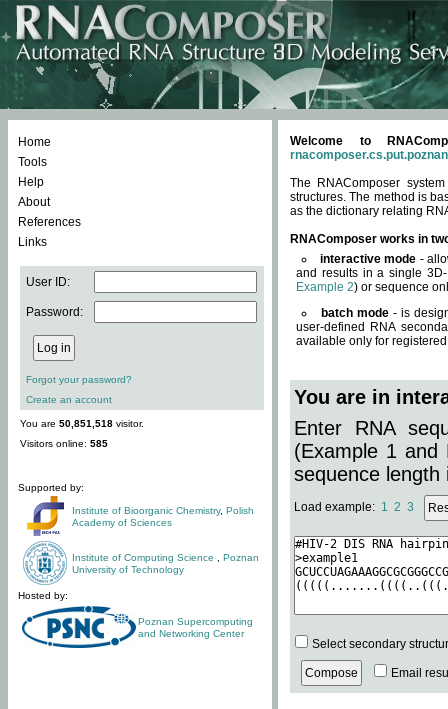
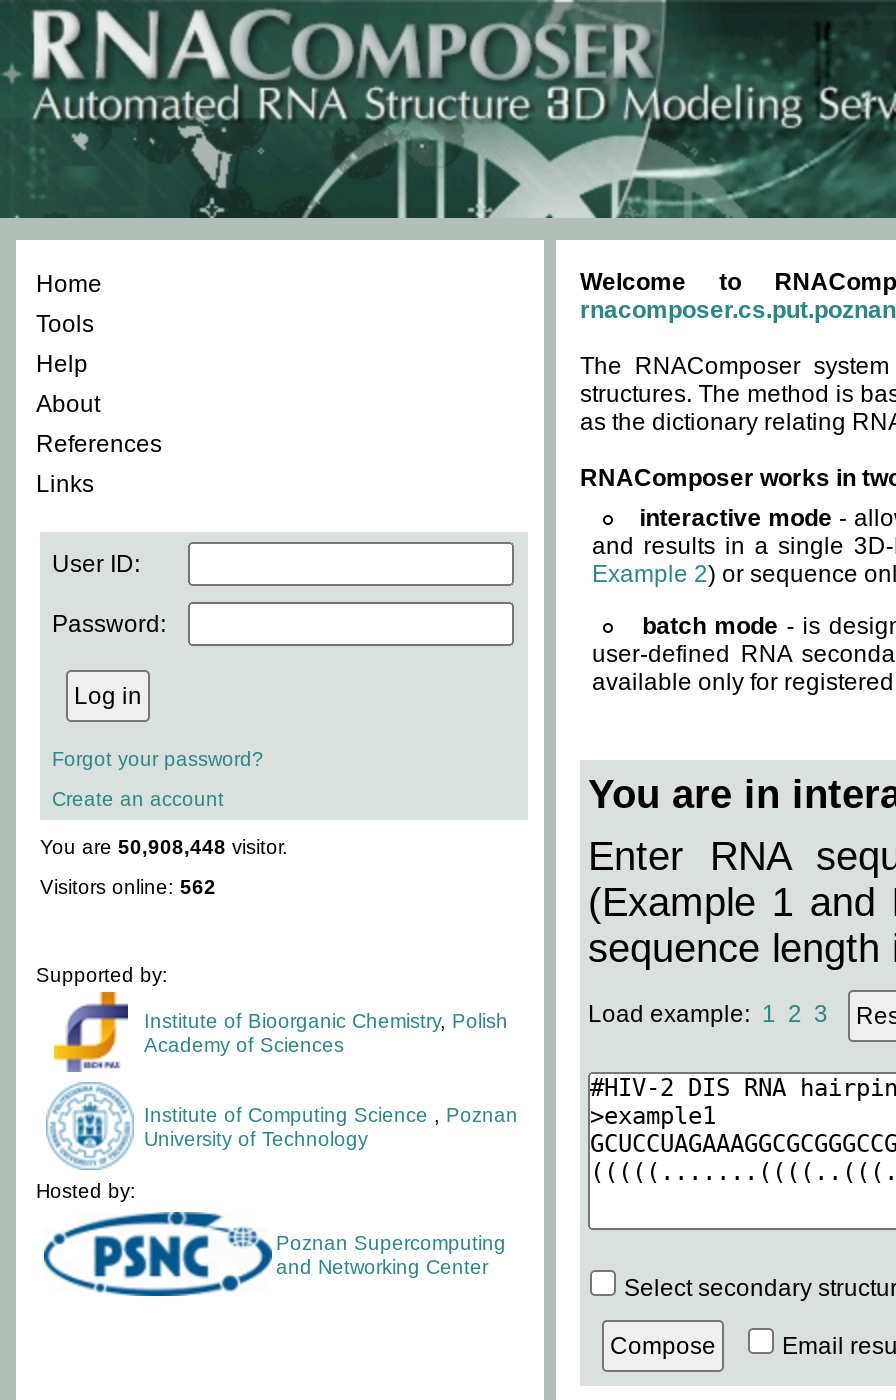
[20,418,144,429] You are 50,851,518 visitor. -> [40,836,288,858] You are 50,908,448 visitor.
[20,438,108,449] Visitors online: 585 -> [40,876,216,898] Visitors online: 562

